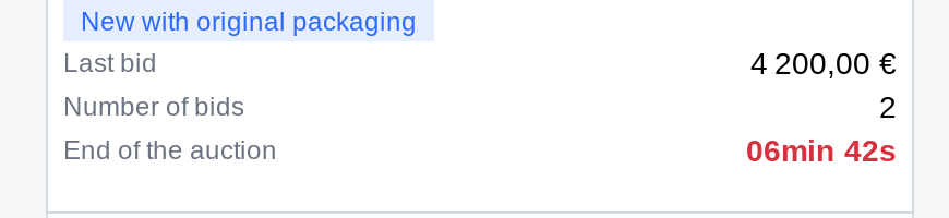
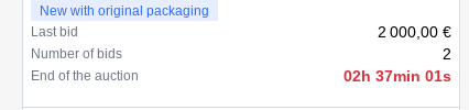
[750,46,897,81] 4 200,00 € -> [378,23,451,41] 2 000,00 €
[746,133,897,168] 06min 42s -> [343,67,451,85] 02h 37min 01s

